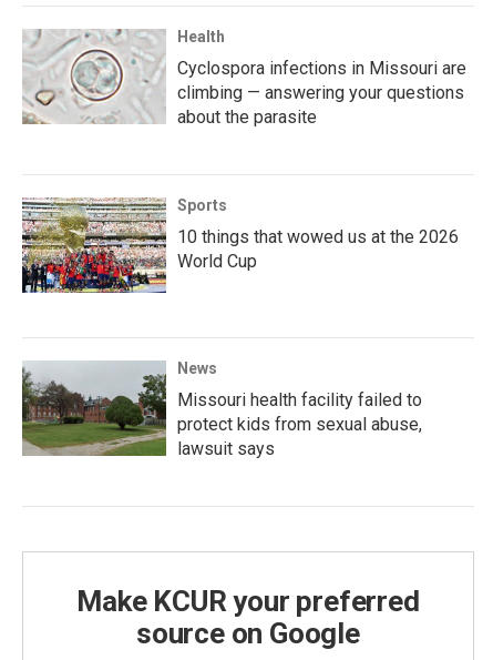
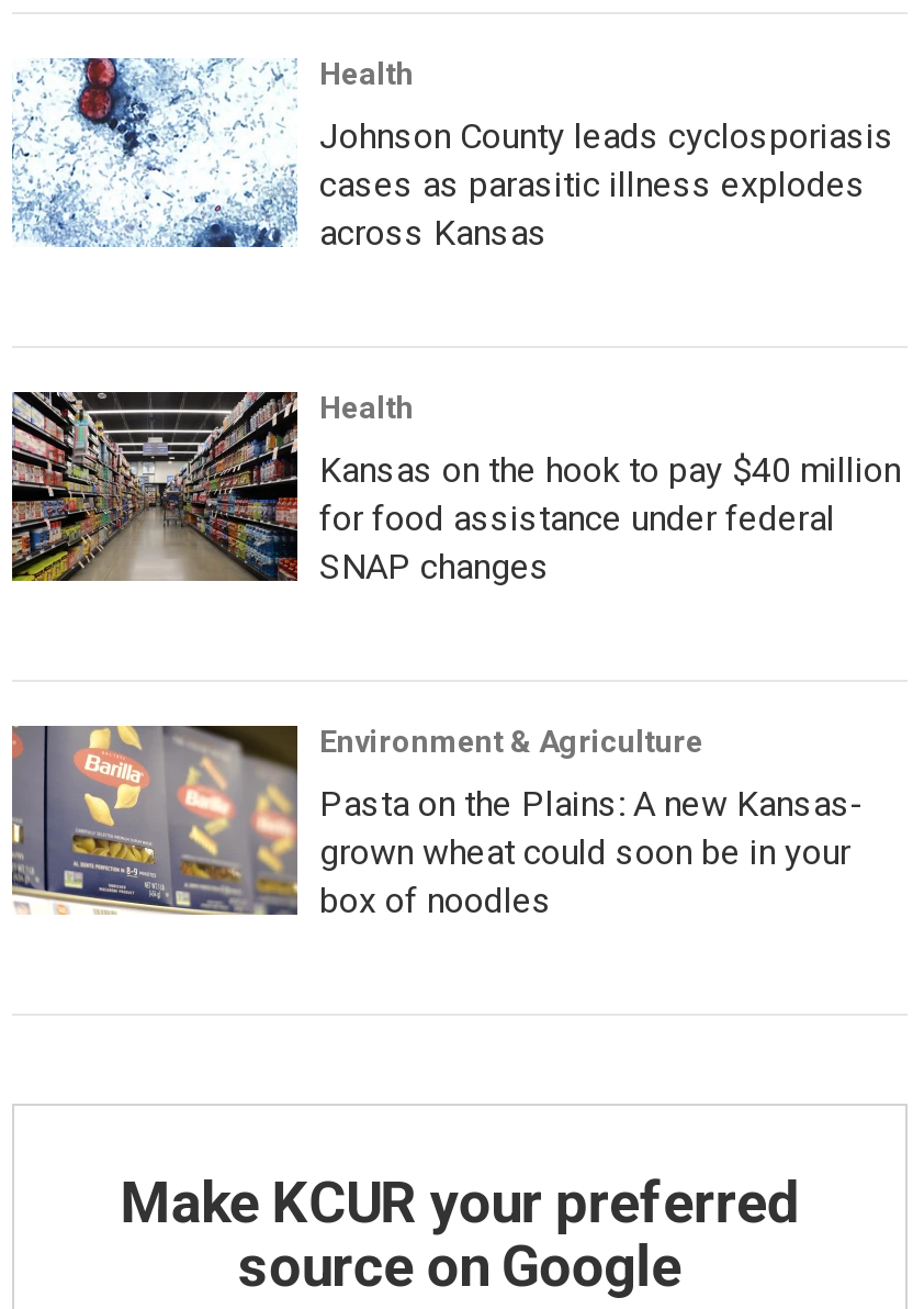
[21,28,466,128] [image] | Cyclospora infections in Missouri are | climbing — answering your questions | about the parasite -> [12,56,894,254] [image] | Johnson County leads cyclosporiasis | cases as parasitic illness explodes | across Kansas
[21,196,227,294] [image] | Sports -> [10,390,414,583] [image] | Health
[177,226,459,272] 10 things that wowed us at the 2026 | World Cup -> [319,449,901,588] Kansas on the hook to pay $40 million | for food assistance under federal | SNAP changes
[21,359,217,457] [image] | News -> [10,724,703,917] [image] | Environment & Agriculture
[177,389,422,459] Missouri health facility failed to | protect kids from sexual abuse, | lawsuit says -> [319,783,864,921] Pasta on the Plains: A new Kansas- | grown wheat could soon be in your | box of noodles

